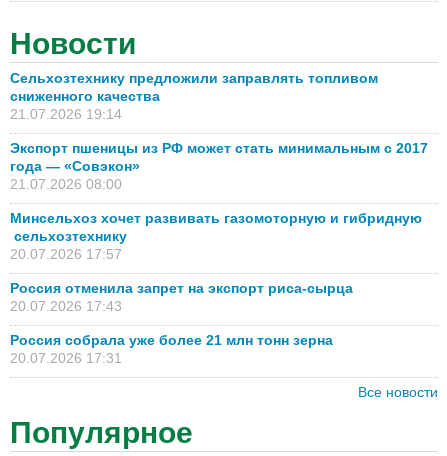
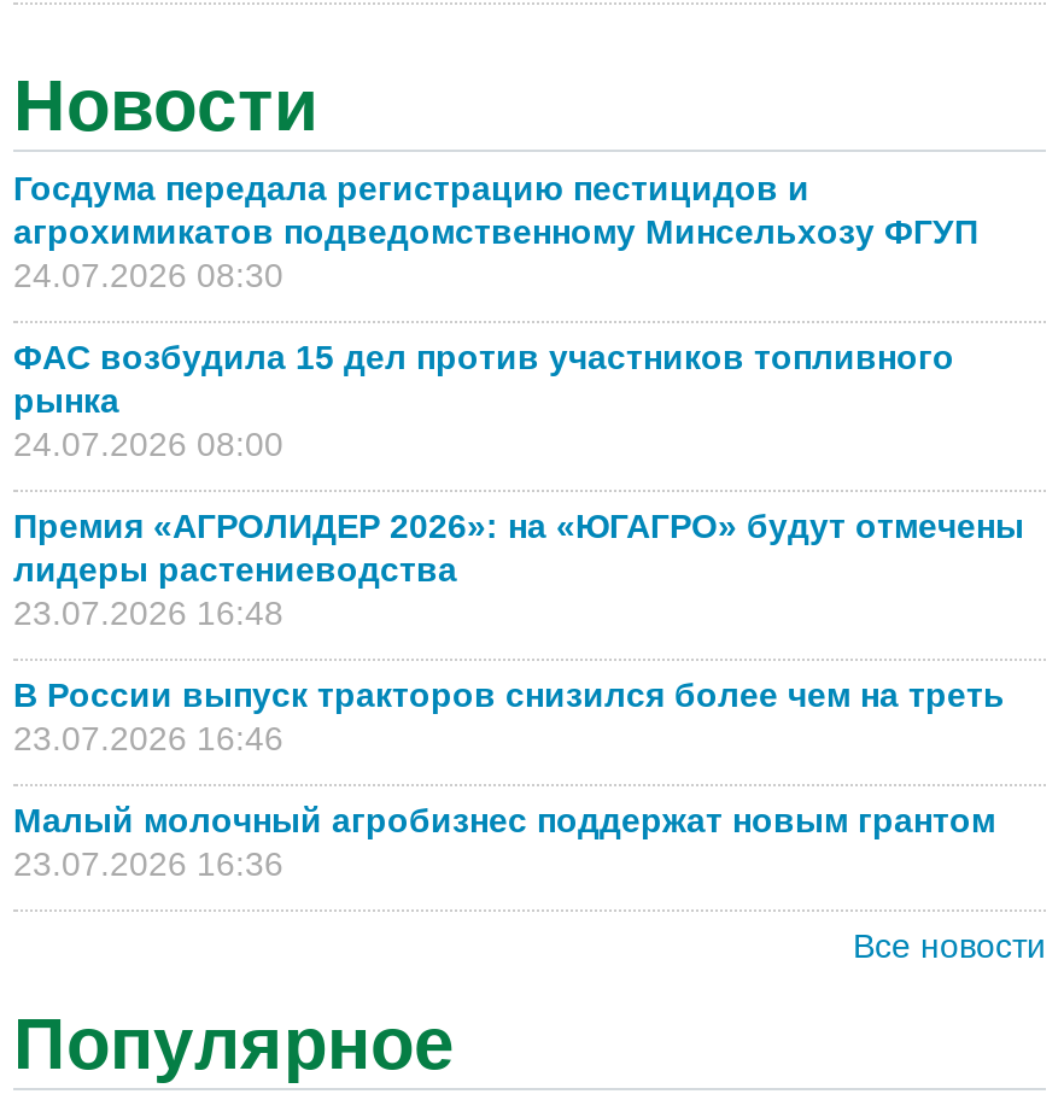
[10,69,378,121] Сельхозтехнику предложили заправлять топливом | сниженного качества | 21.07.2026 19:14 -> [13,168,978,293] Госдума передала регистрацию пестицидов и | агрохимикатов подведомственному Минсельхозу ФГУП | 24.07.2026 08:30
[10,139,428,191] Экспорт пшеницы из РФ может стать минимальным с 2017 | года — «Совэкон» | 21.07.2026 08:00 -> [13,337,954,462] ФАС возбудила 15 дел против участников топливного | рынка | 24.07.2026 08:00
[10,209,422,261] Минсельхоз хочет развивать газомоторную и гибридную | сельхозтехнику | 20.07.2026 17:57 -> [13,505,1024,631] Премия «АГРОЛИДЕР 2026»: на «ЮГАГРО» будут отмечены | лидеры растениеводства | 23.07.2026 16:48
[10,279,357,313] Россия отменила запрет на экспорт риса-сырца | 20.07.2026 17:43 -> [13,674,1015,756] В России выпуск тракторов снизился более чем на треть | 23.07.2026 16:46
[10,331,333,365] Россия собрала уже более 21 млн тонн зерна | 20.07.2026 17:31 -> [13,800,1005,882] Малый молочный агробизнес поддержат новым грантом | 23.07.2026 16:36

